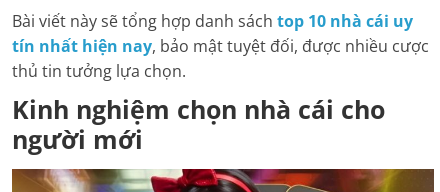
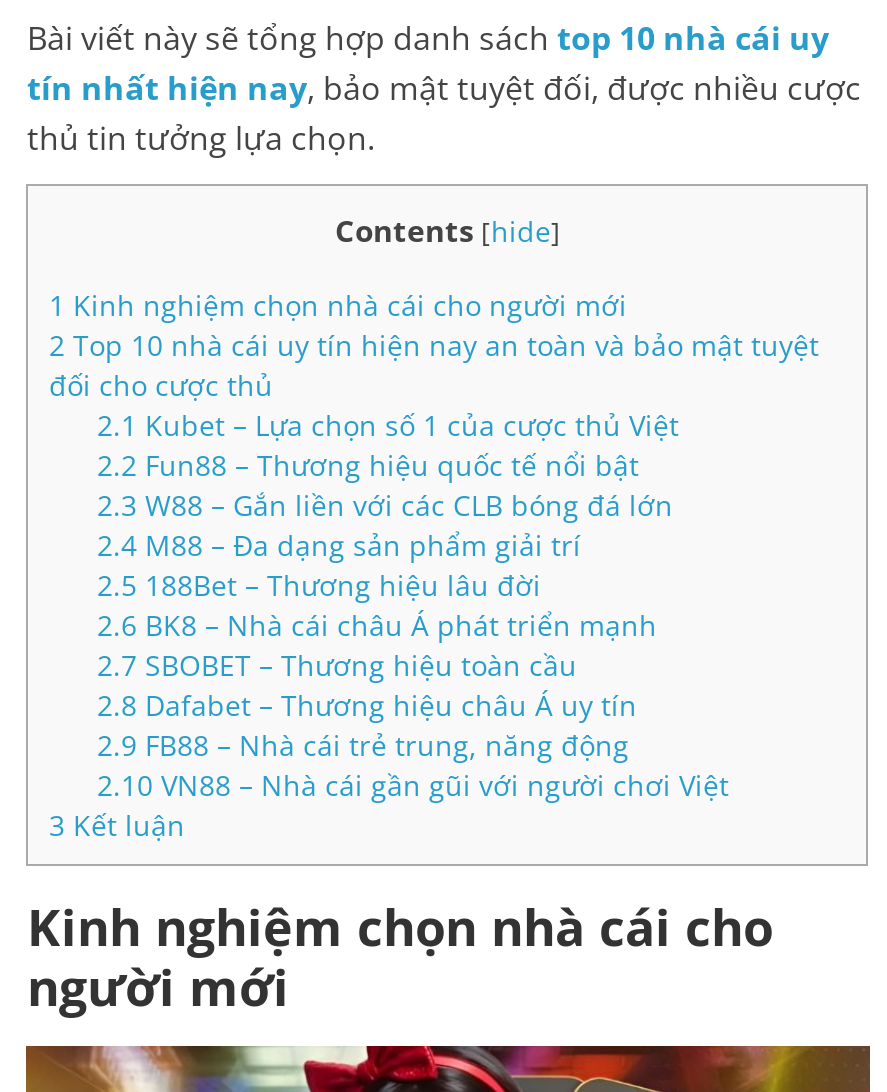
none -> [49,210,819,844] Contents [hide] | 1 Kinh nghiệm chọn nhà cái cho người mới | 2 Top 10 nhà cái uy tín hiện nay an toàn và bảo mật tuyệt | đối cho cược thủ | 2.1 Kubet – Lựa chọn số 1 của cược thủ Việt | 2.2 Fun88 – Thương hiệu quốc tế nổi bật | 2.3 W88 – Gắn liền với các CLB bóng đá lớn | 2.4 M88 – Đa dạng sản phẩm giải trí | 2.5 188Bet – Thương hiệu lâu đời | 2.6 BK8 – Nhà cái châu Á phát triển mạnh | 2.7 SBOBET – Thương hiệu toàn cầu | 2.8 Dafabet – Thương hiệu châu Á uy tín | 2.9 FB88 – Nhà cái trẻ trung, năng động | 2.10 VN88 – Nhà cái gần gũi với người chơi Việt | 3 Kết luận

